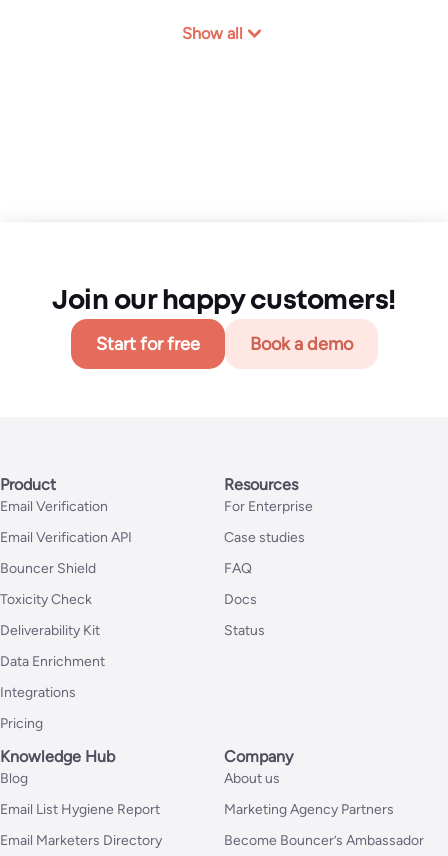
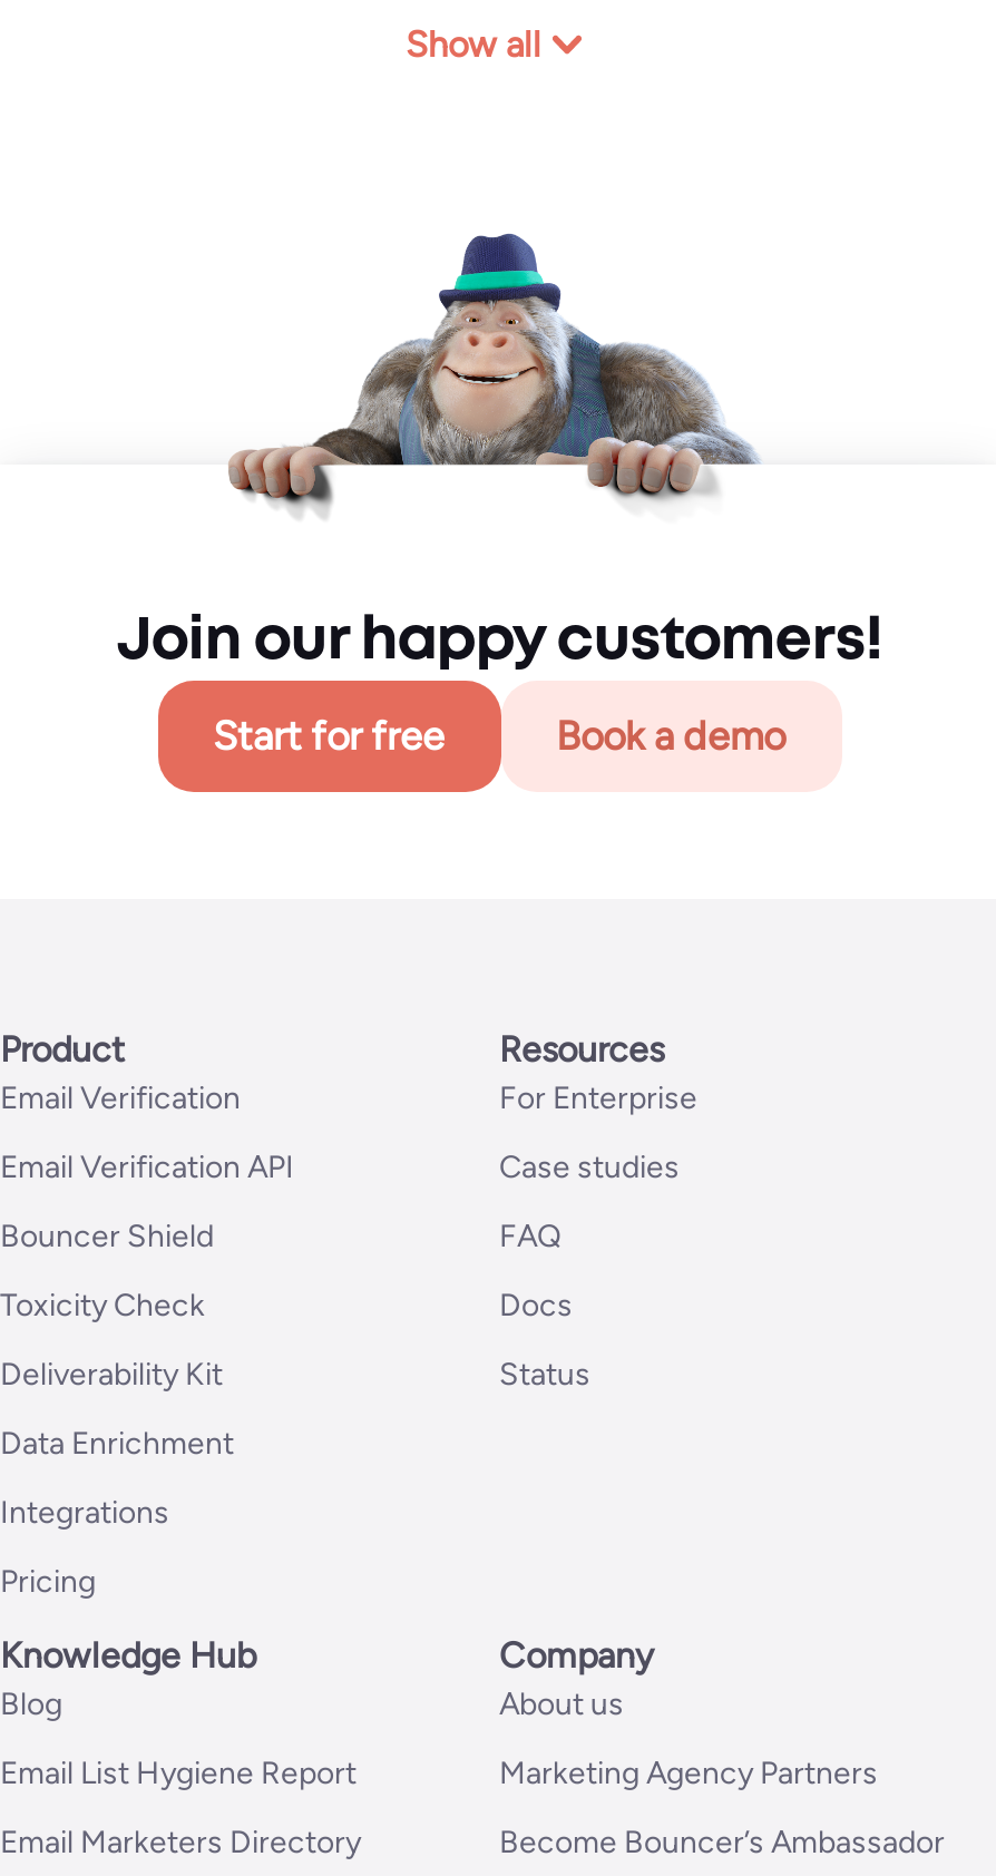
none -> [227,231,760,518] [image]

